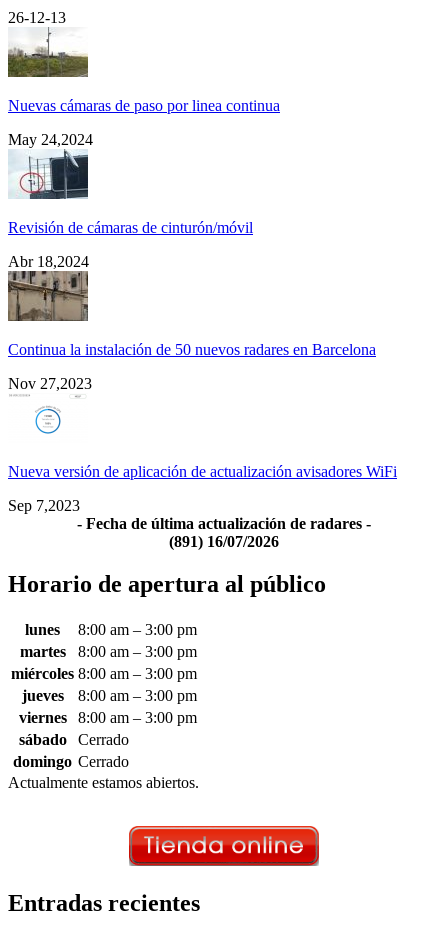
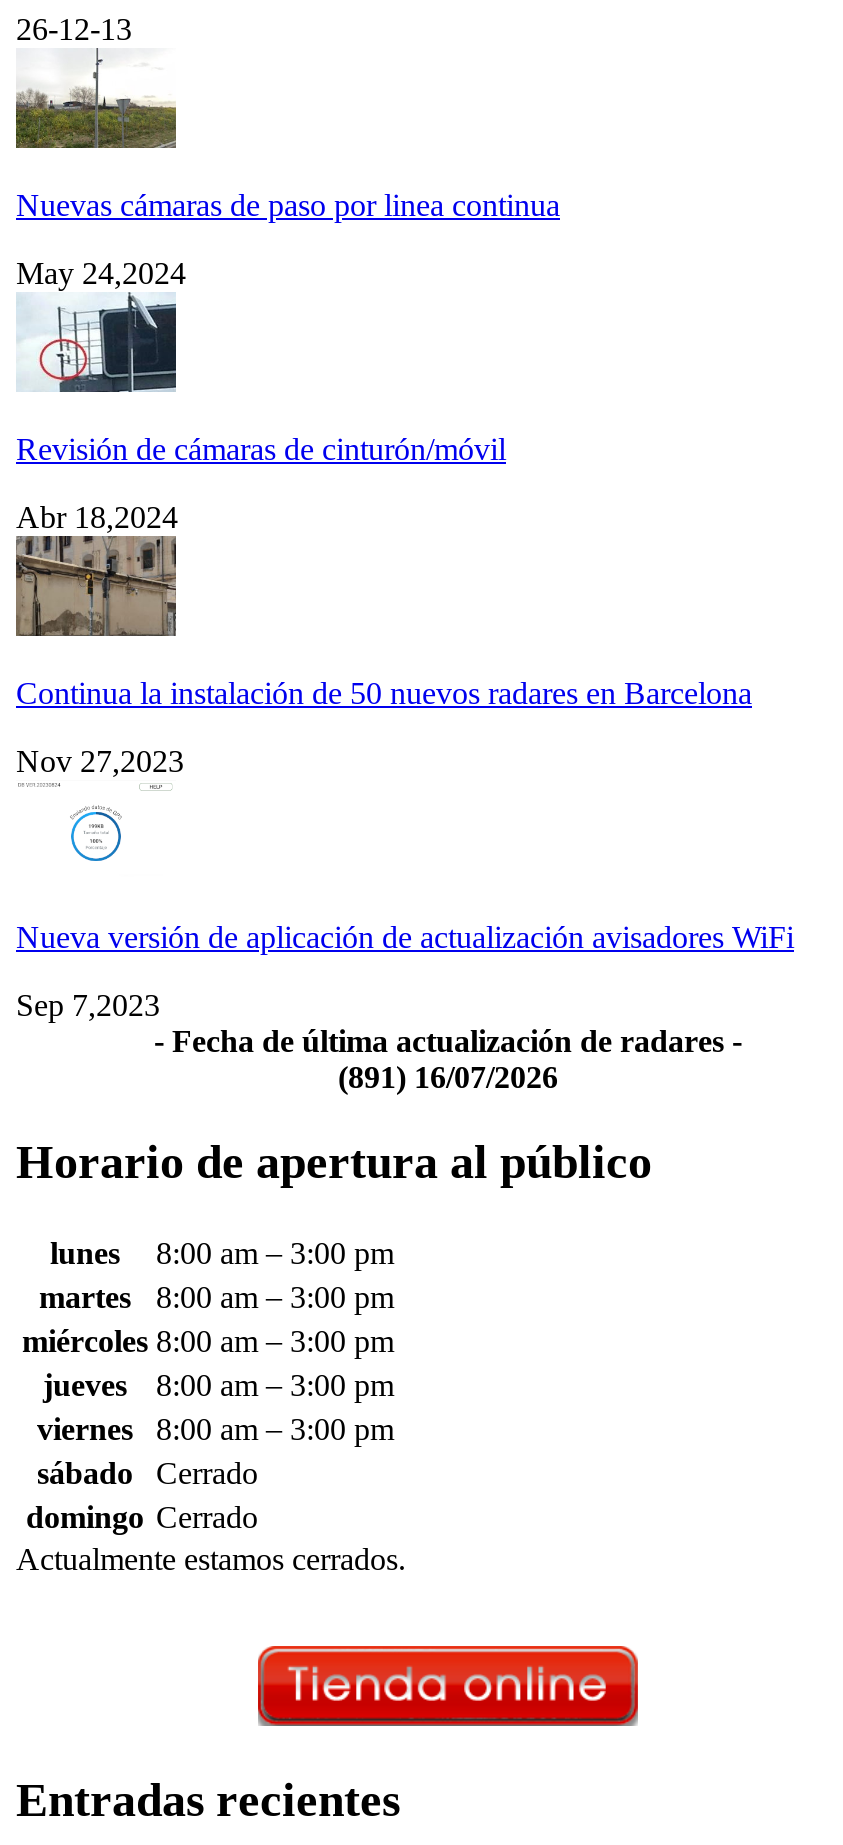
[8,774,199,791] Actualmente estamos abiertos. -> [16,1542,406,1576] Actualmente estamos cerrados.

